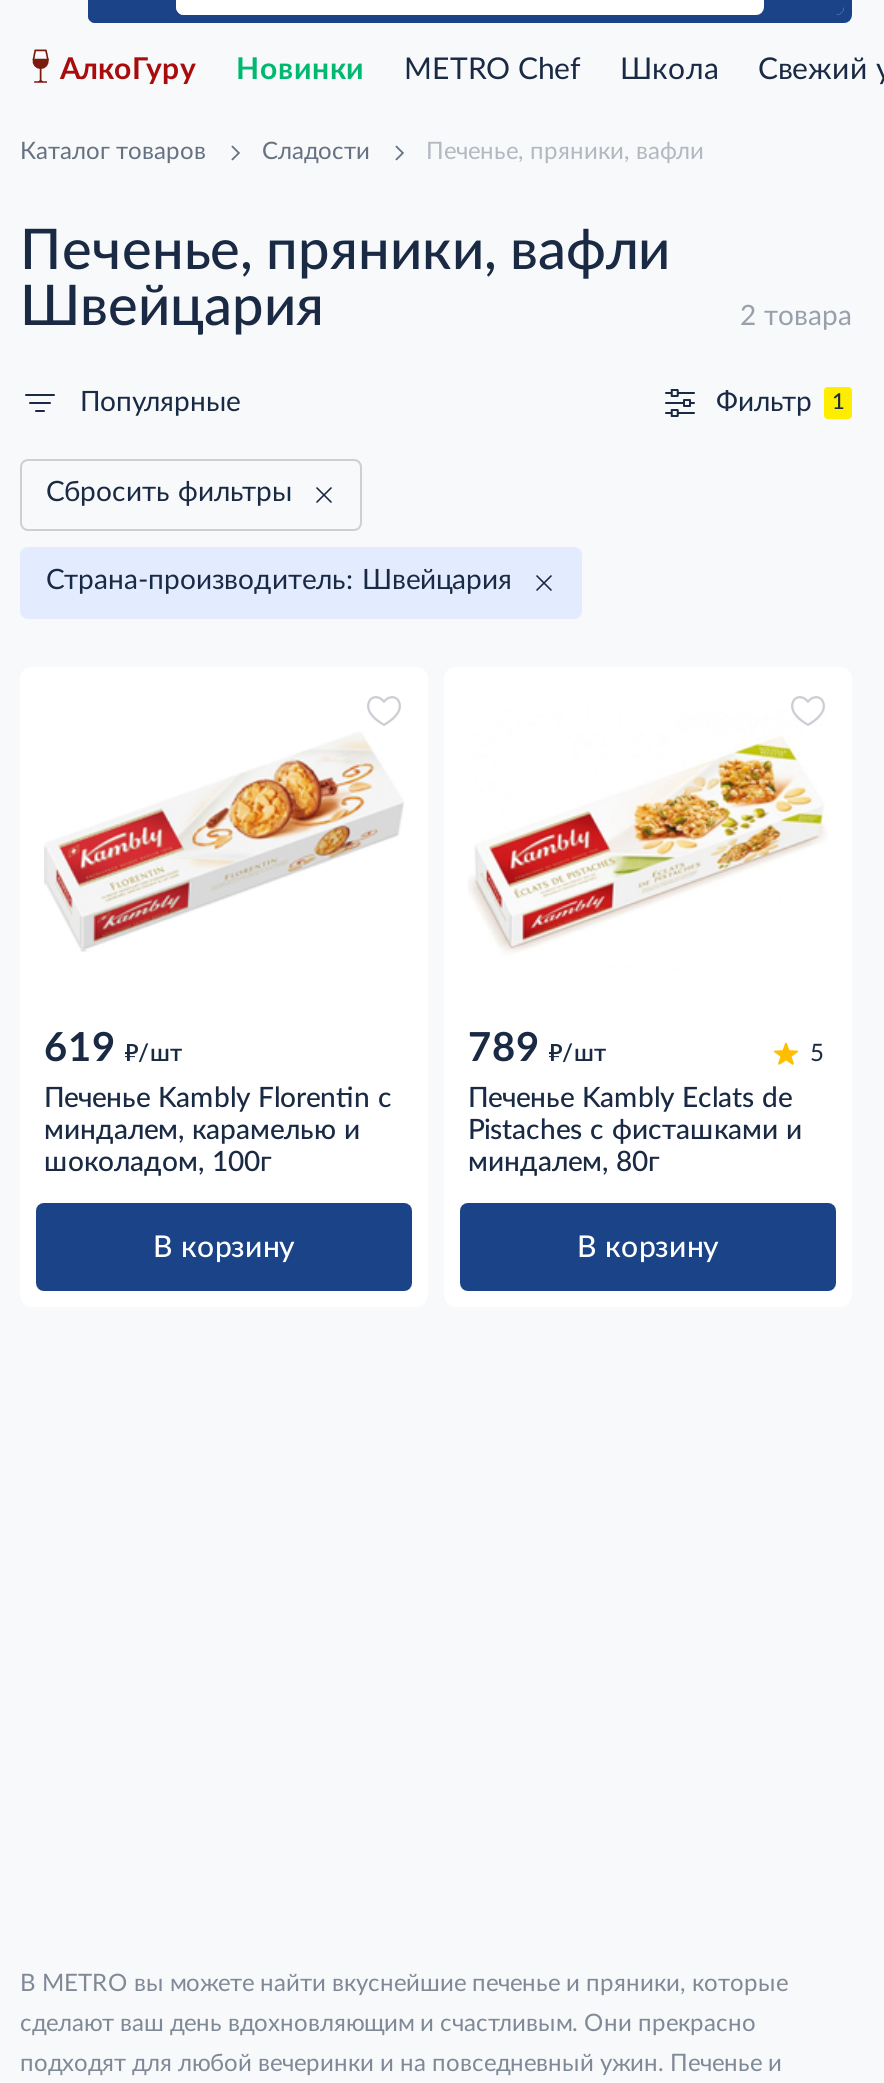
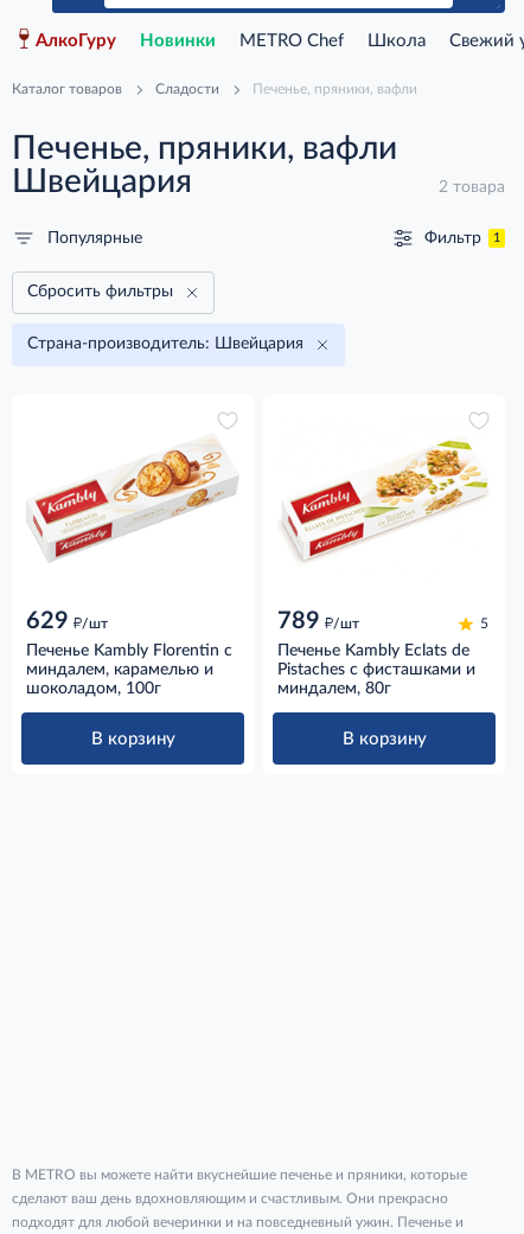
[44,1029,182,1069] 619 д/шт -> [26,610,108,633] 629 д/шт

